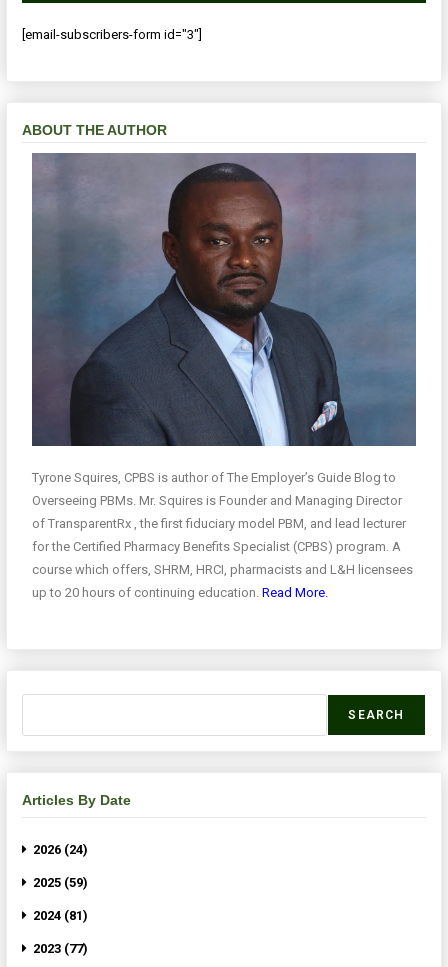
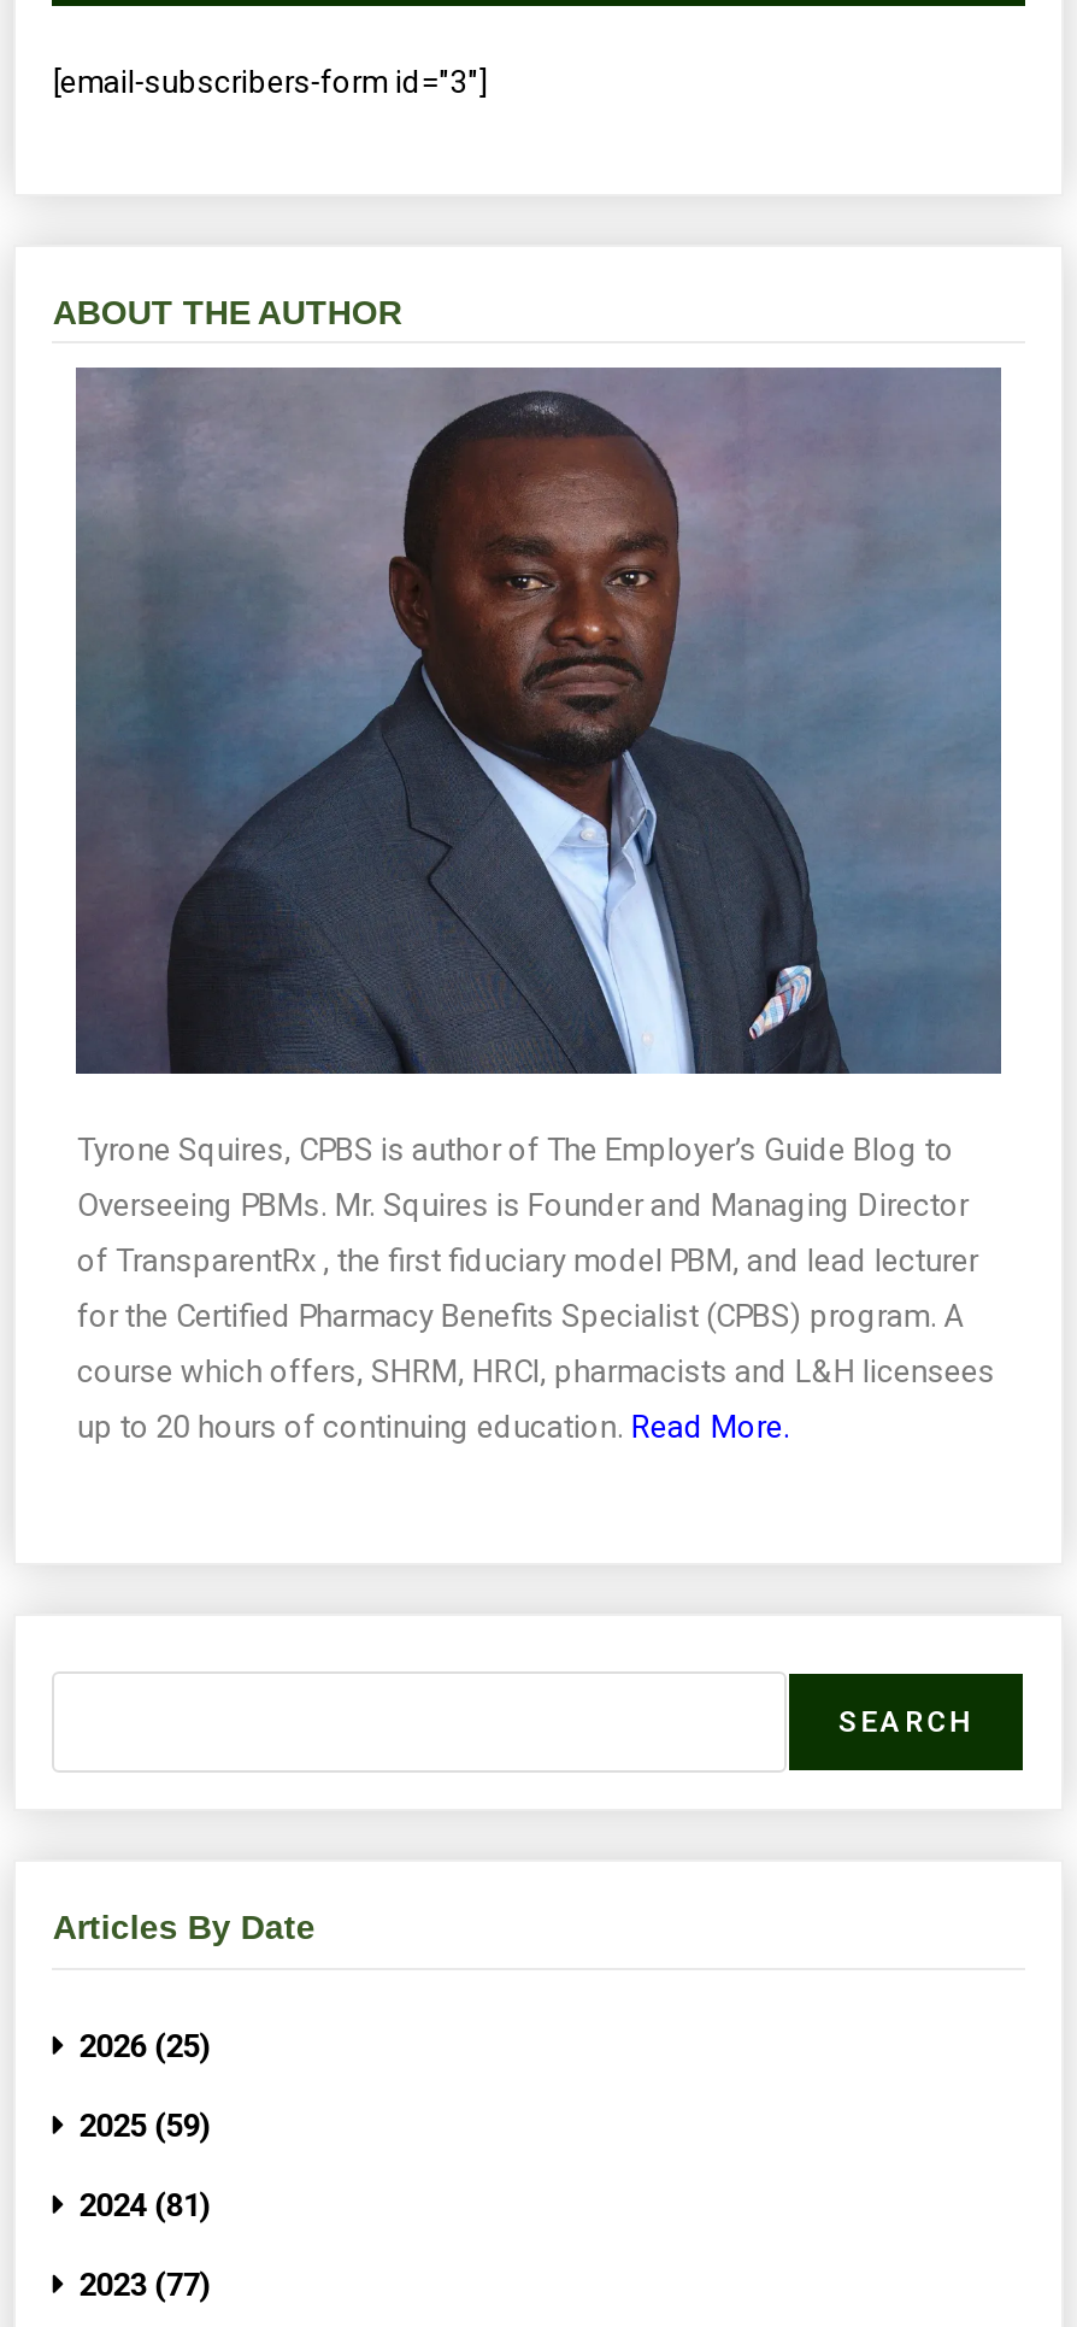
[33,842,88,857] 2026 (24) -> [79,2029,212,2065] 2026 (25)

